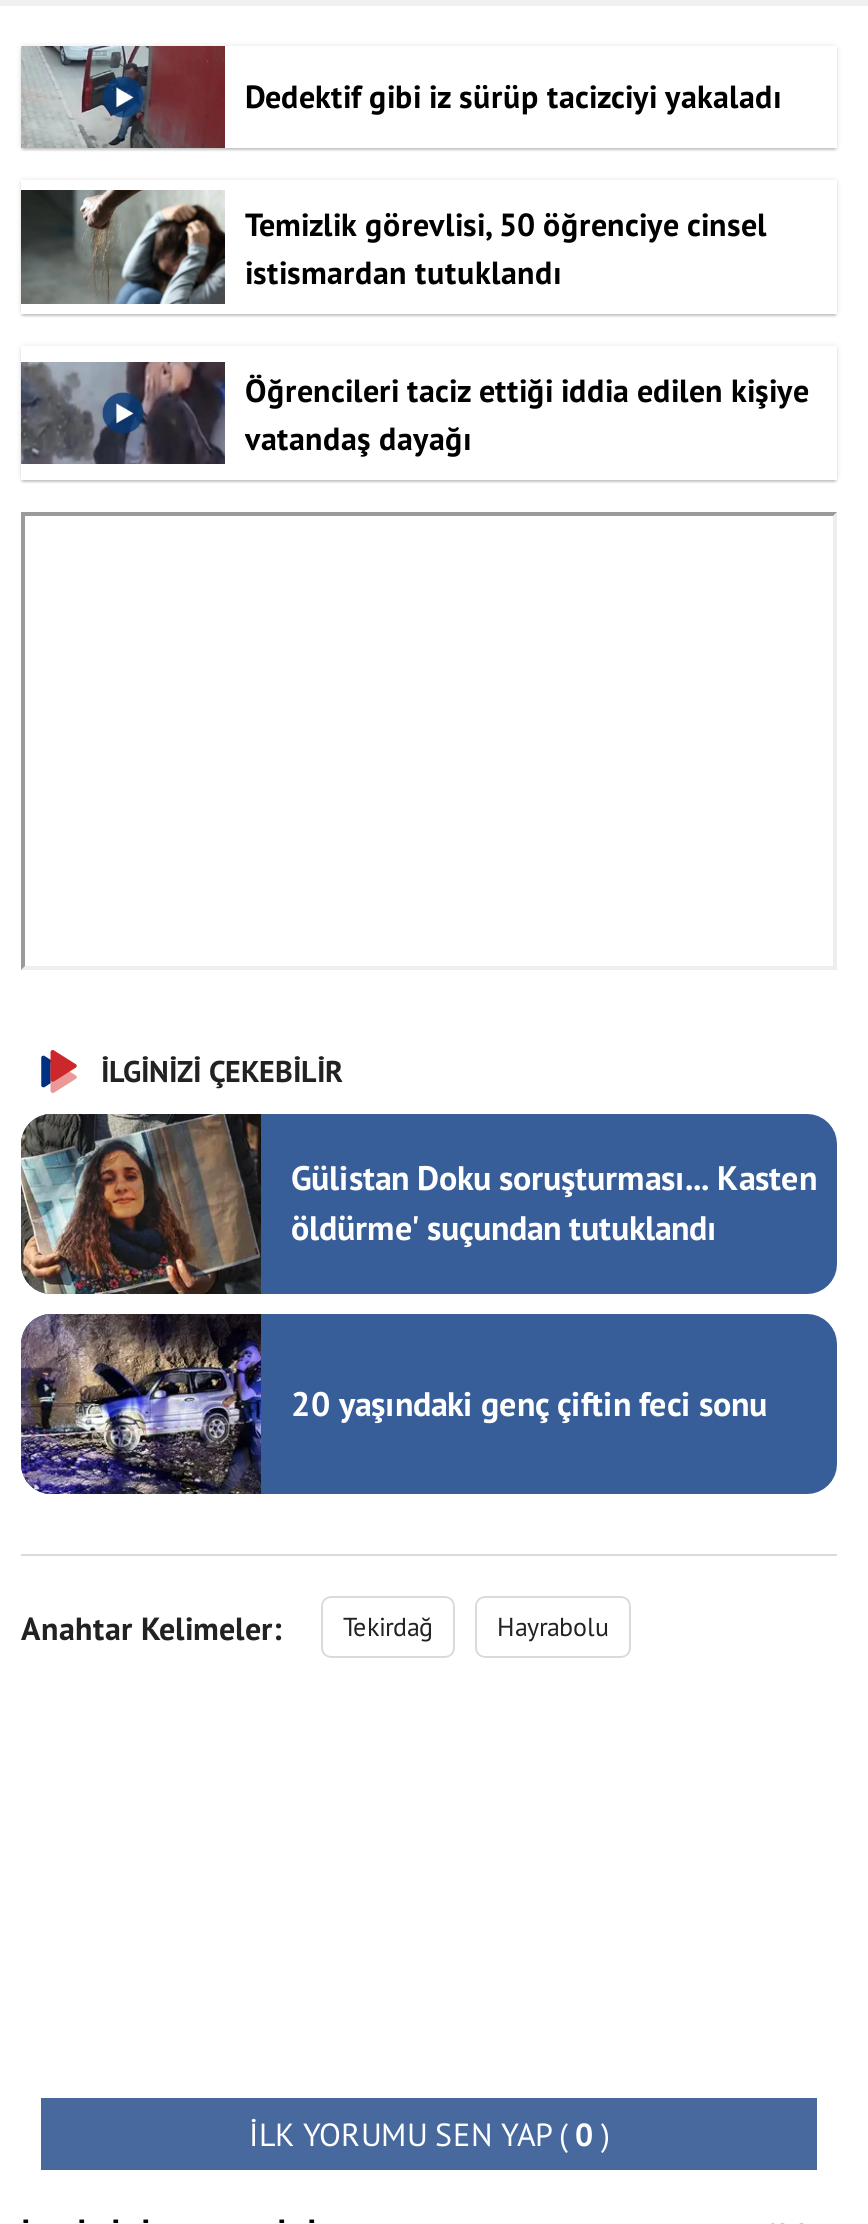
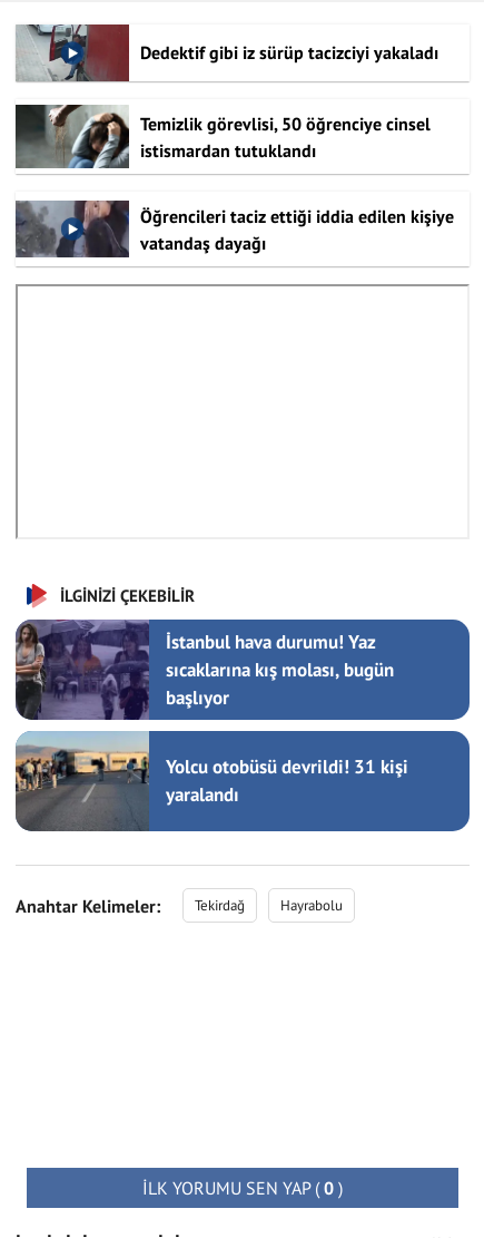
[21,1112,817,1296] [image] | Gülistan Doku soruşturması... Kasten | öldürme' suçundan tutuklandı -> [16,618,394,721] [image] | İstanbul hava durumu! Yaz | sıcaklarına kış molası, bugün | başlıyor
[19,1312,767,1494] [image] | 20 yaşındaki genç çiftin feci sonu -> [14,731,408,831] [image] | Yolcu otobüsü devrildi! 31 kişi | yaralandı

